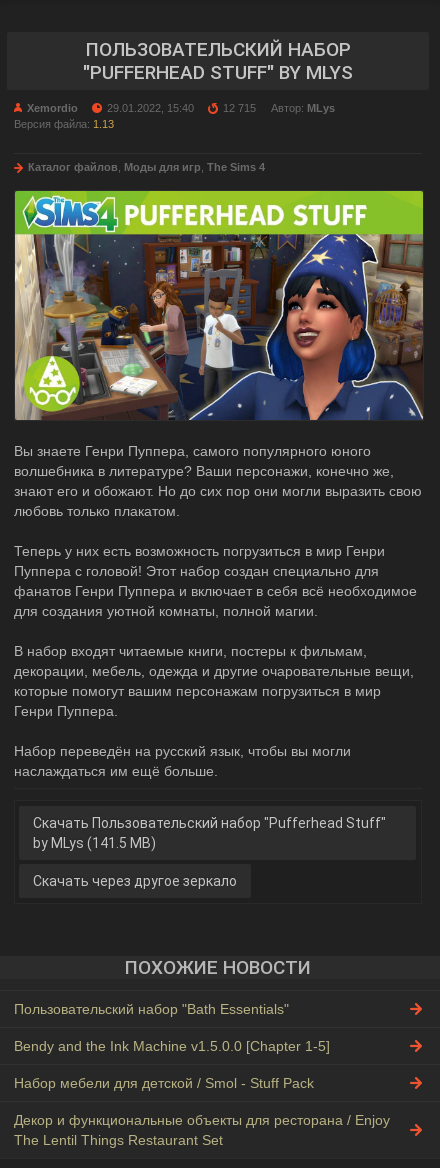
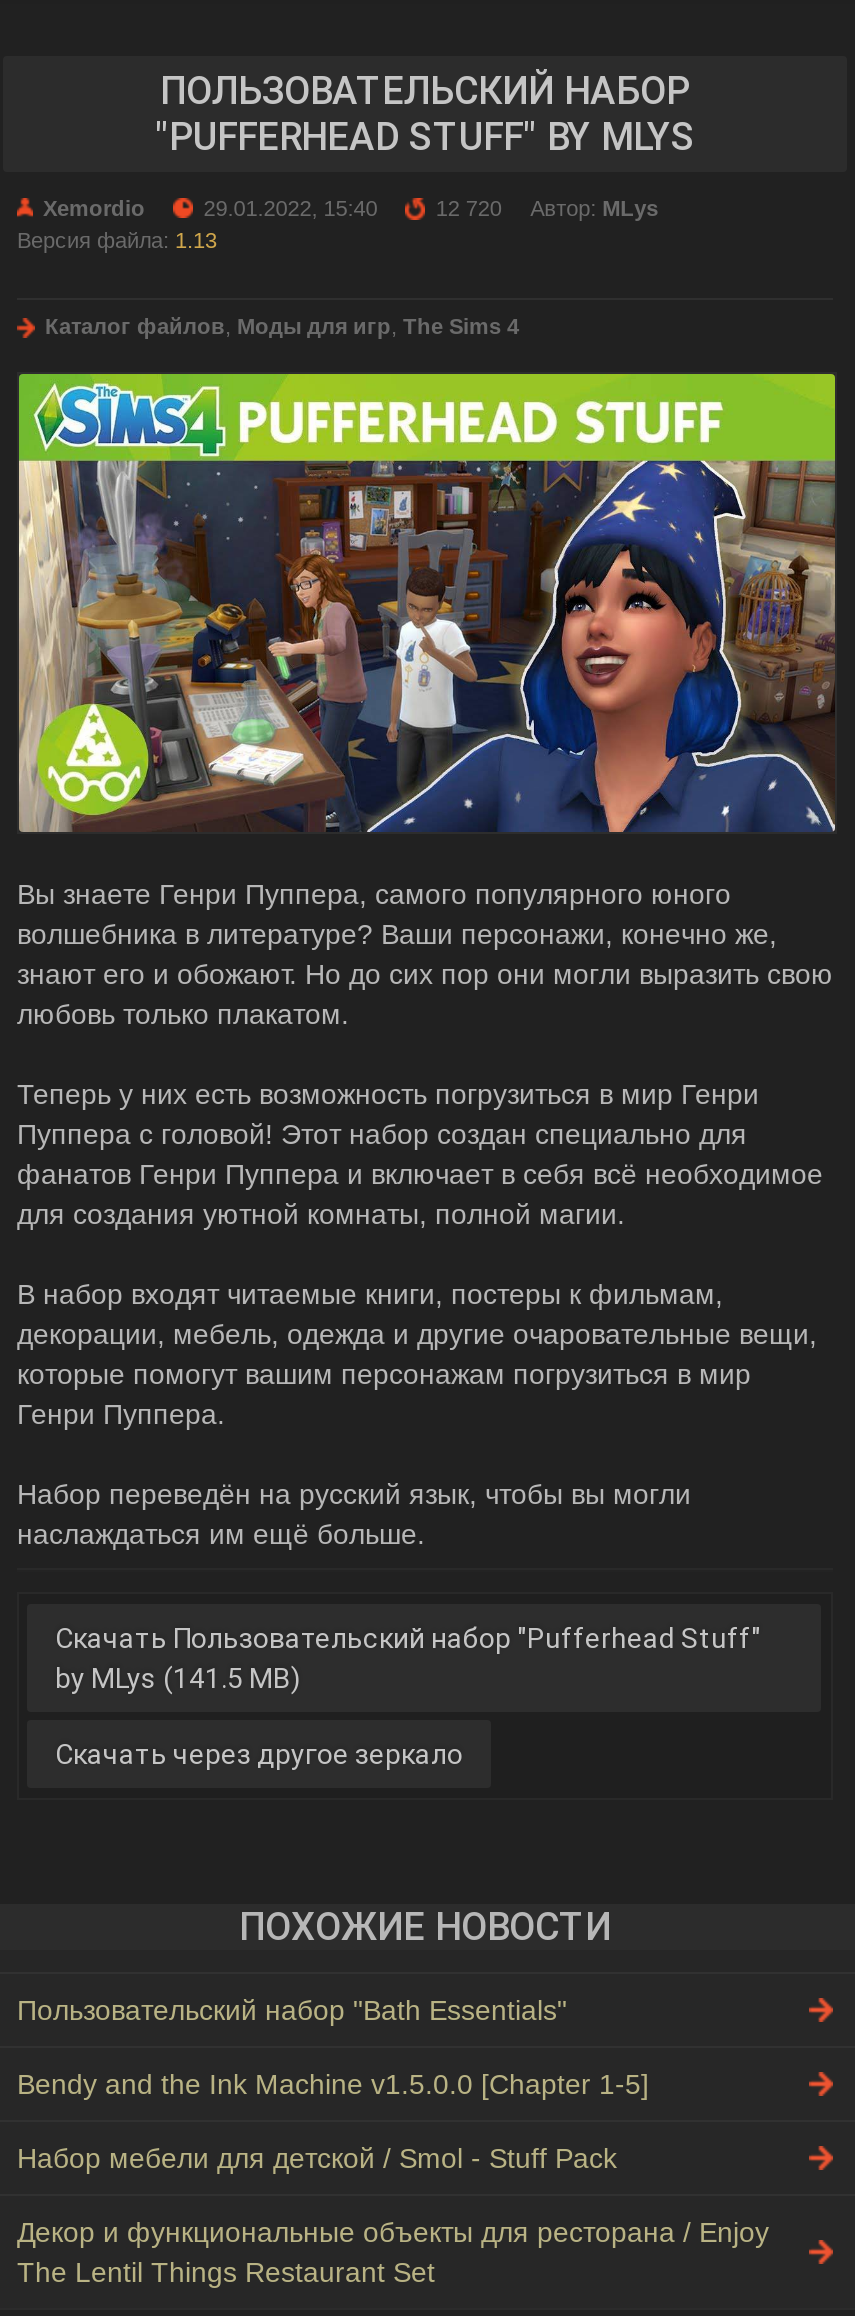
[223,101,335,113] 12 715 Автор: MLys -> [436,195,658,219] 12 720 Автор: MLys

